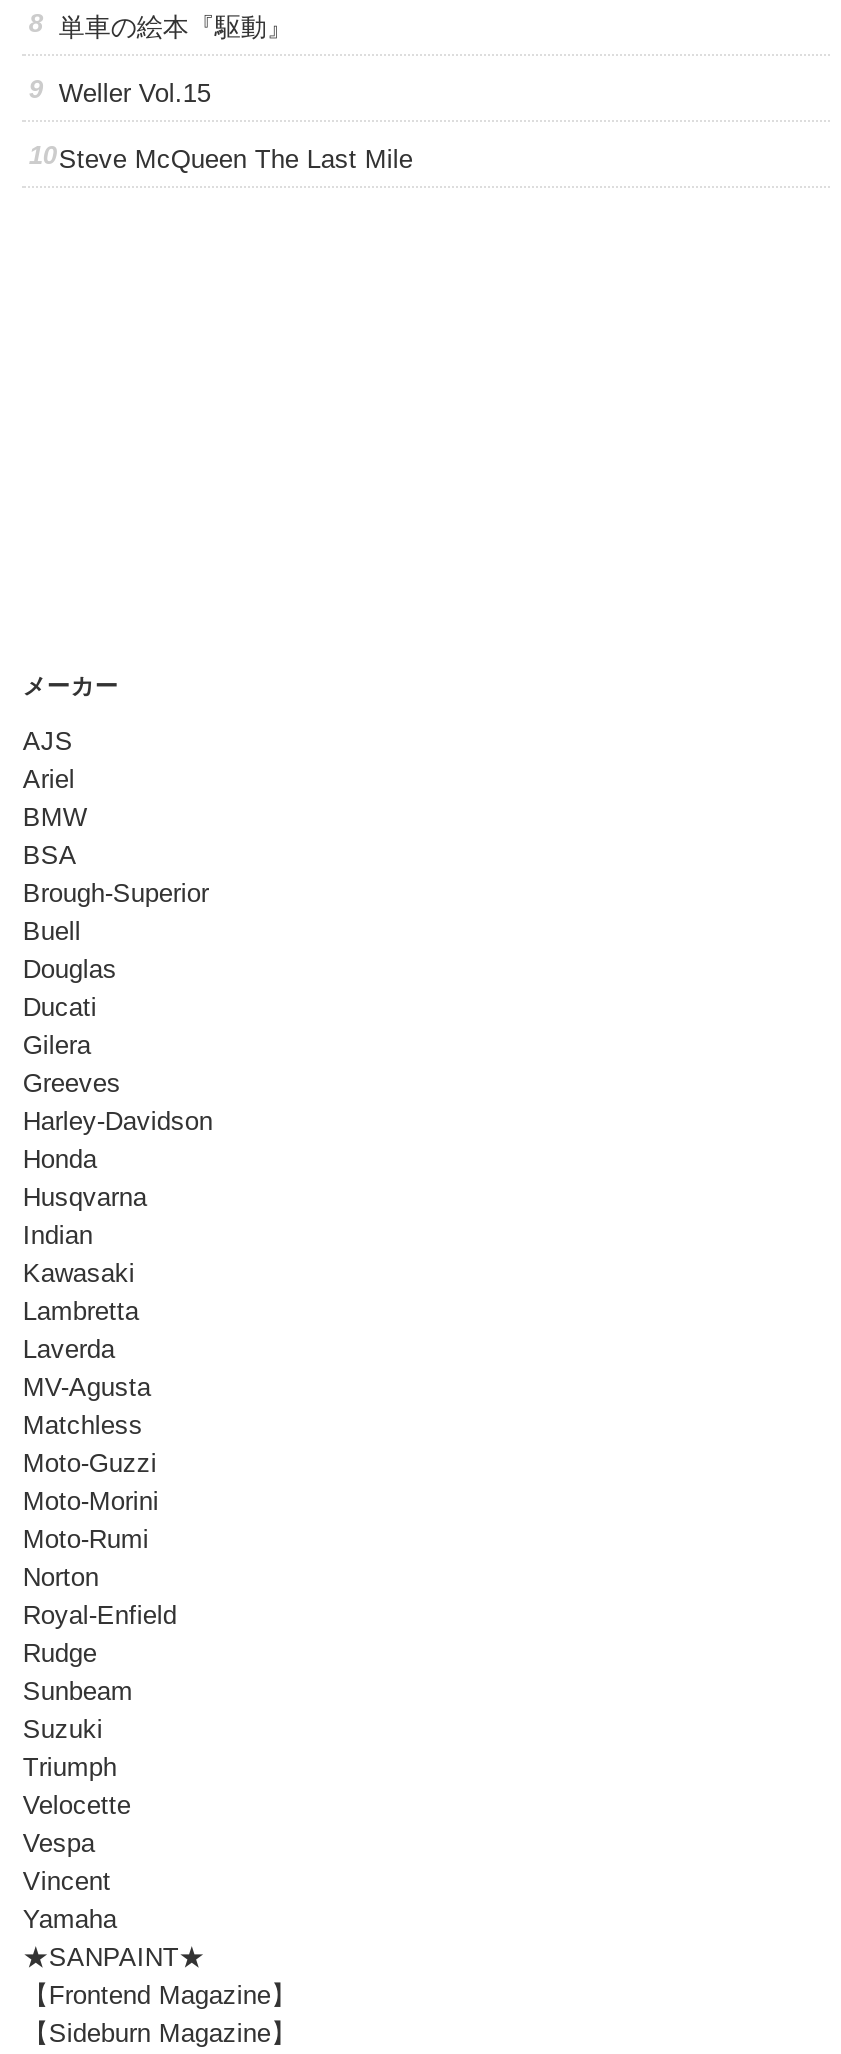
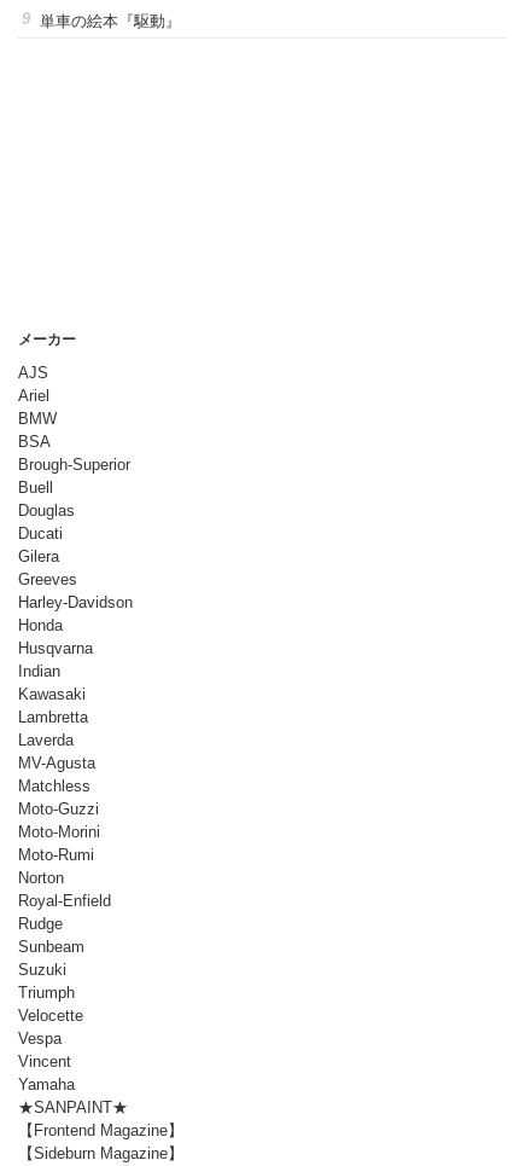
[59,78,413,174] Weller Vol.15 | Steve McQueen The Last Mile -> none

